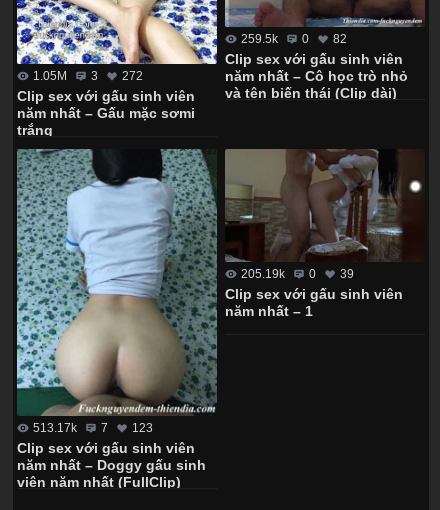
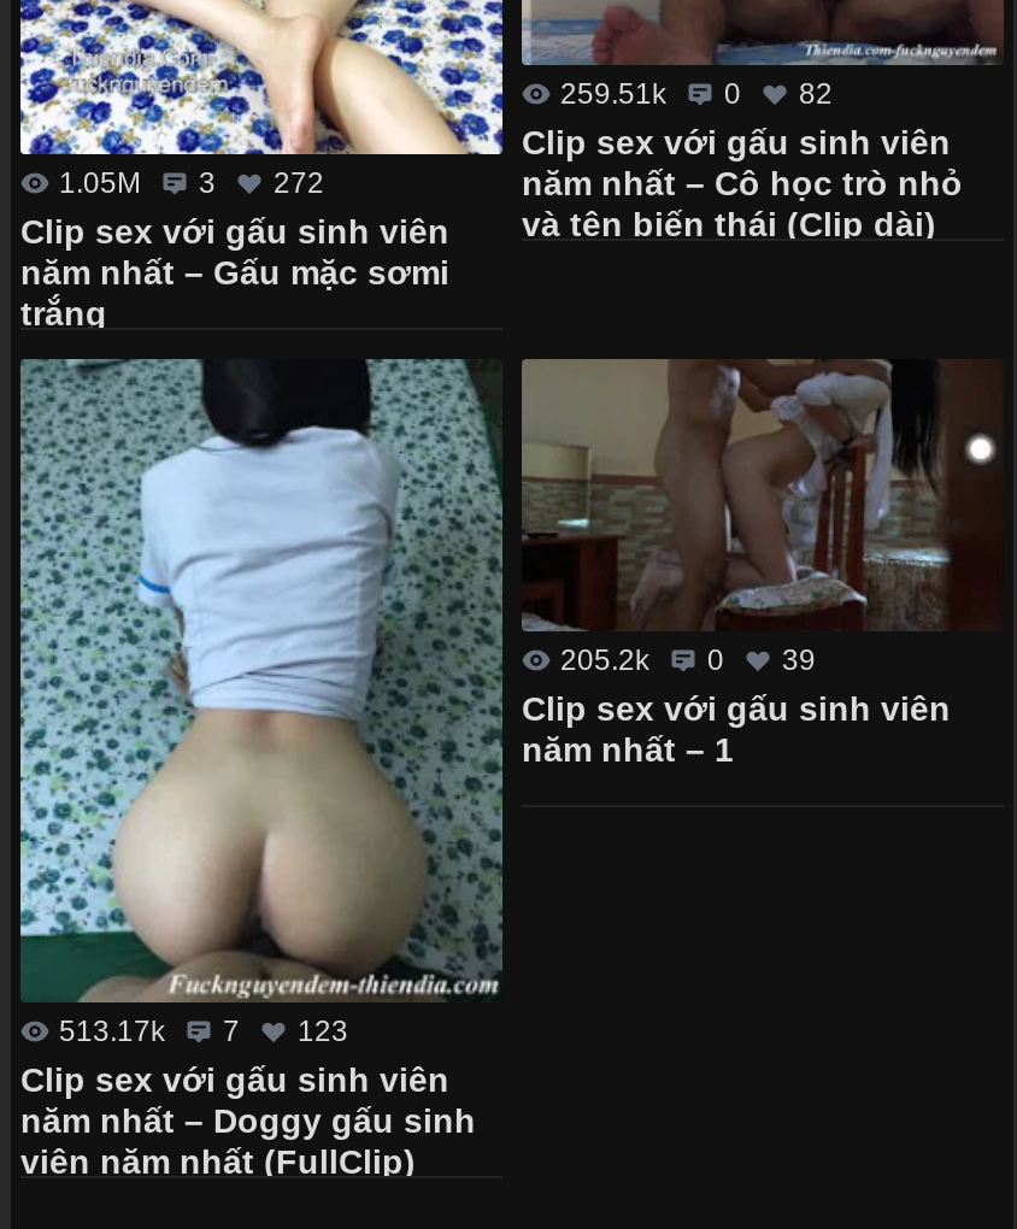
[241,32,347,46] 259.5k 0 82 -> [560,78,833,111] 259.51k 0 82
[241,266,354,280] 205.19k 0 39 -> [560,642,816,676] 205.2k 0 39

